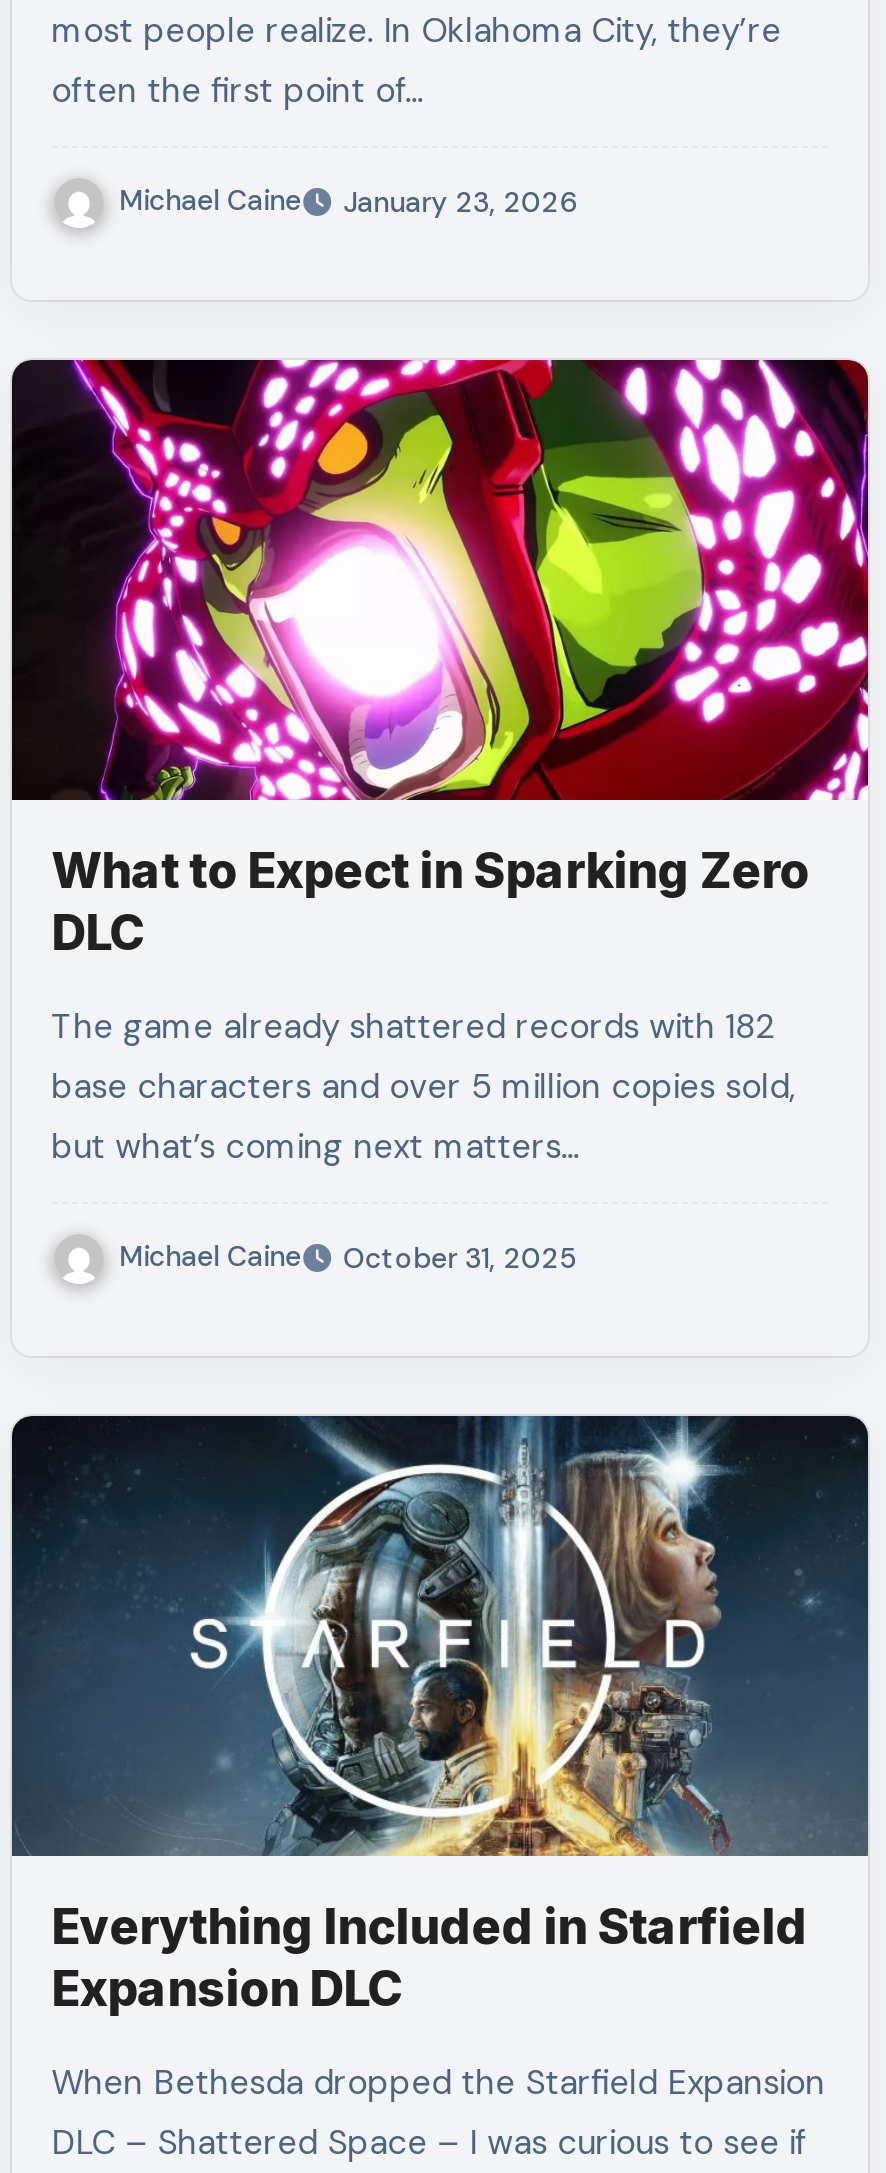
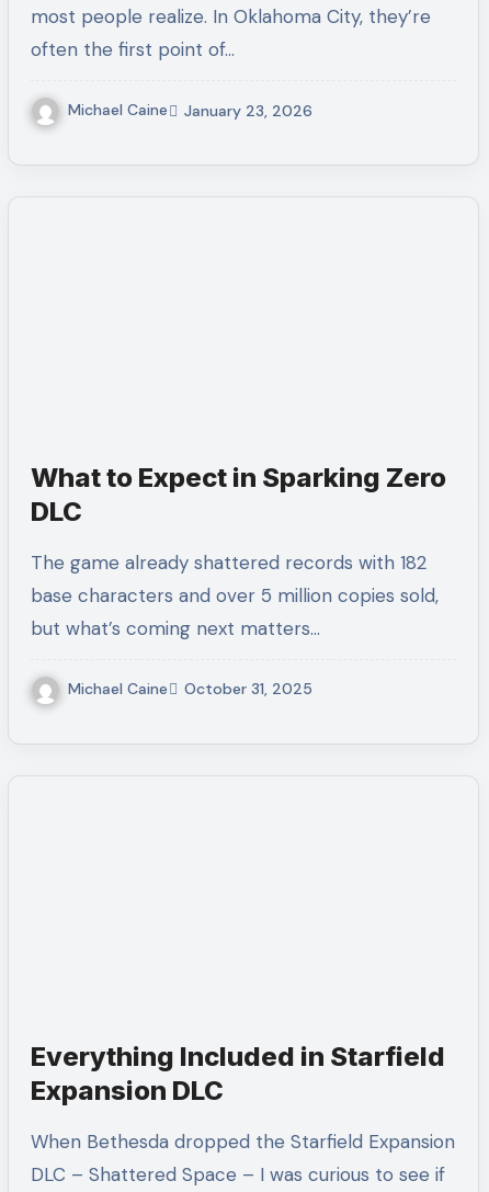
[10,358,870,802] [image] -> none
[10,1414,870,1858] [image] -> none

